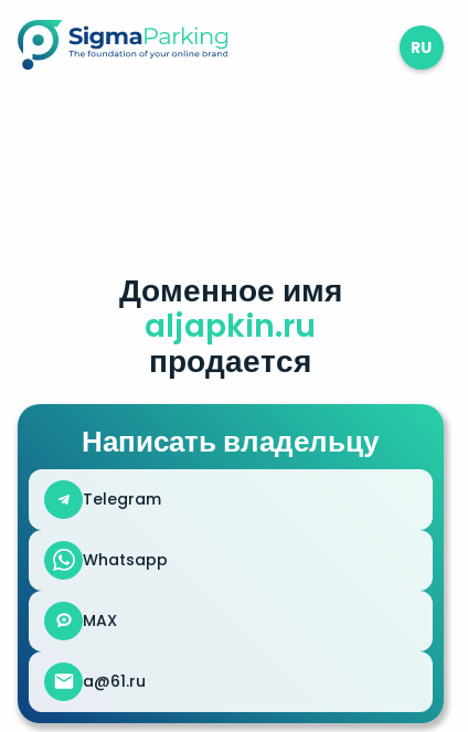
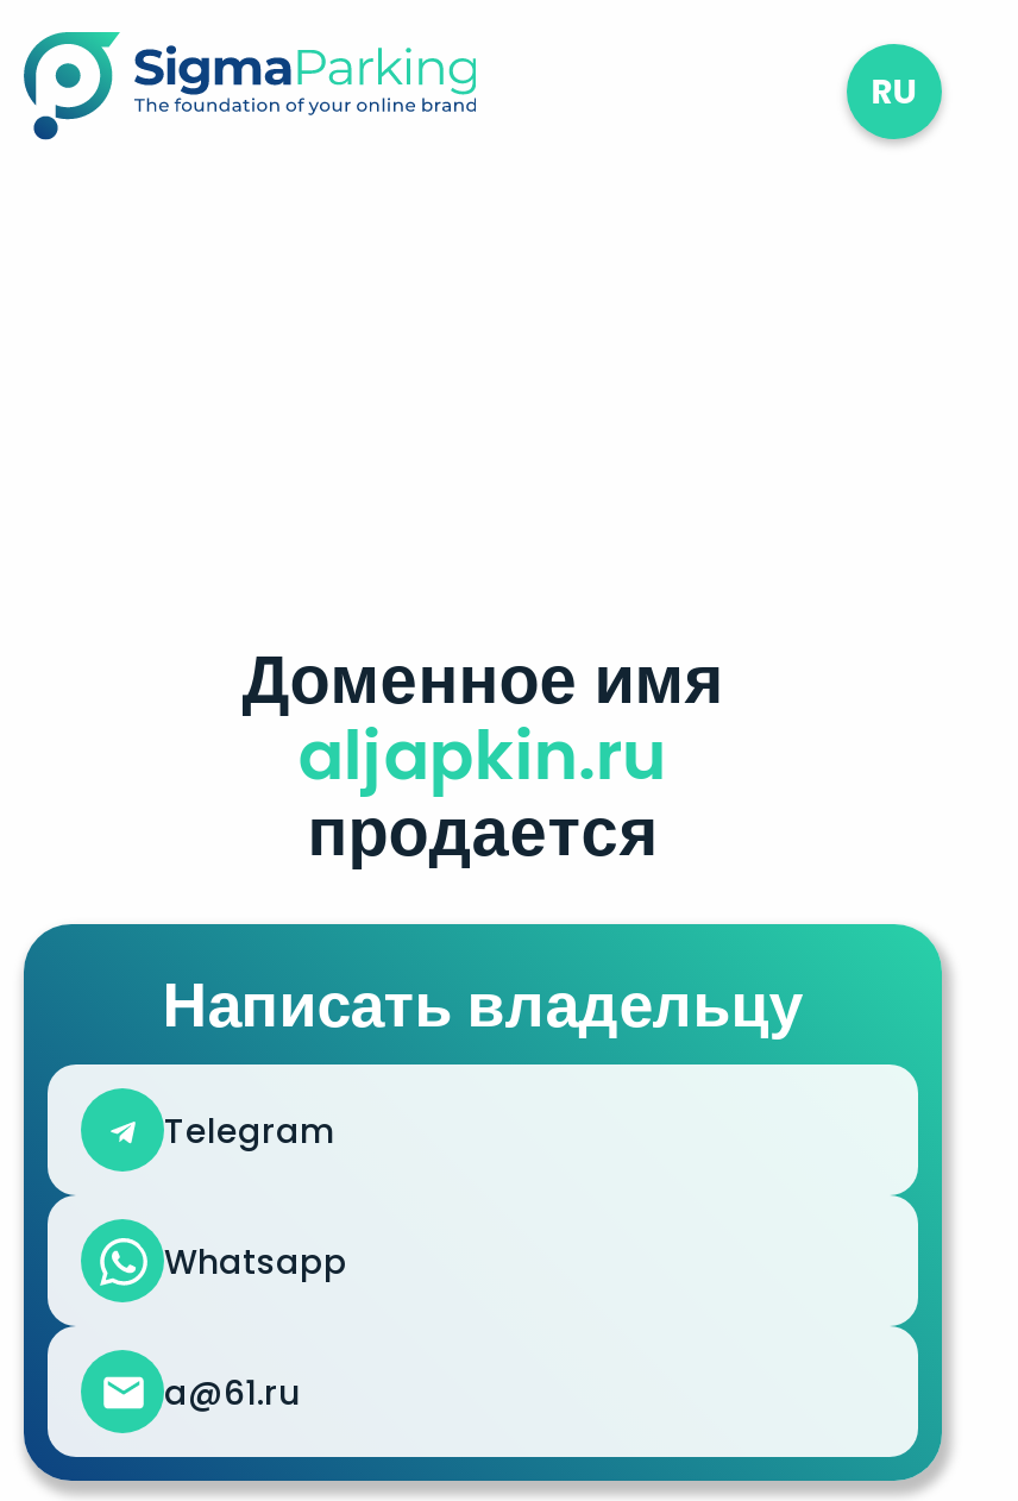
moved [82,268,379,571] -> [162,632,802,1285]: Доменное имя | aljapkin.ru | продается | Написать владельцу | Telegram | Whatsapp
[83,609,117,632] MAX -> none

